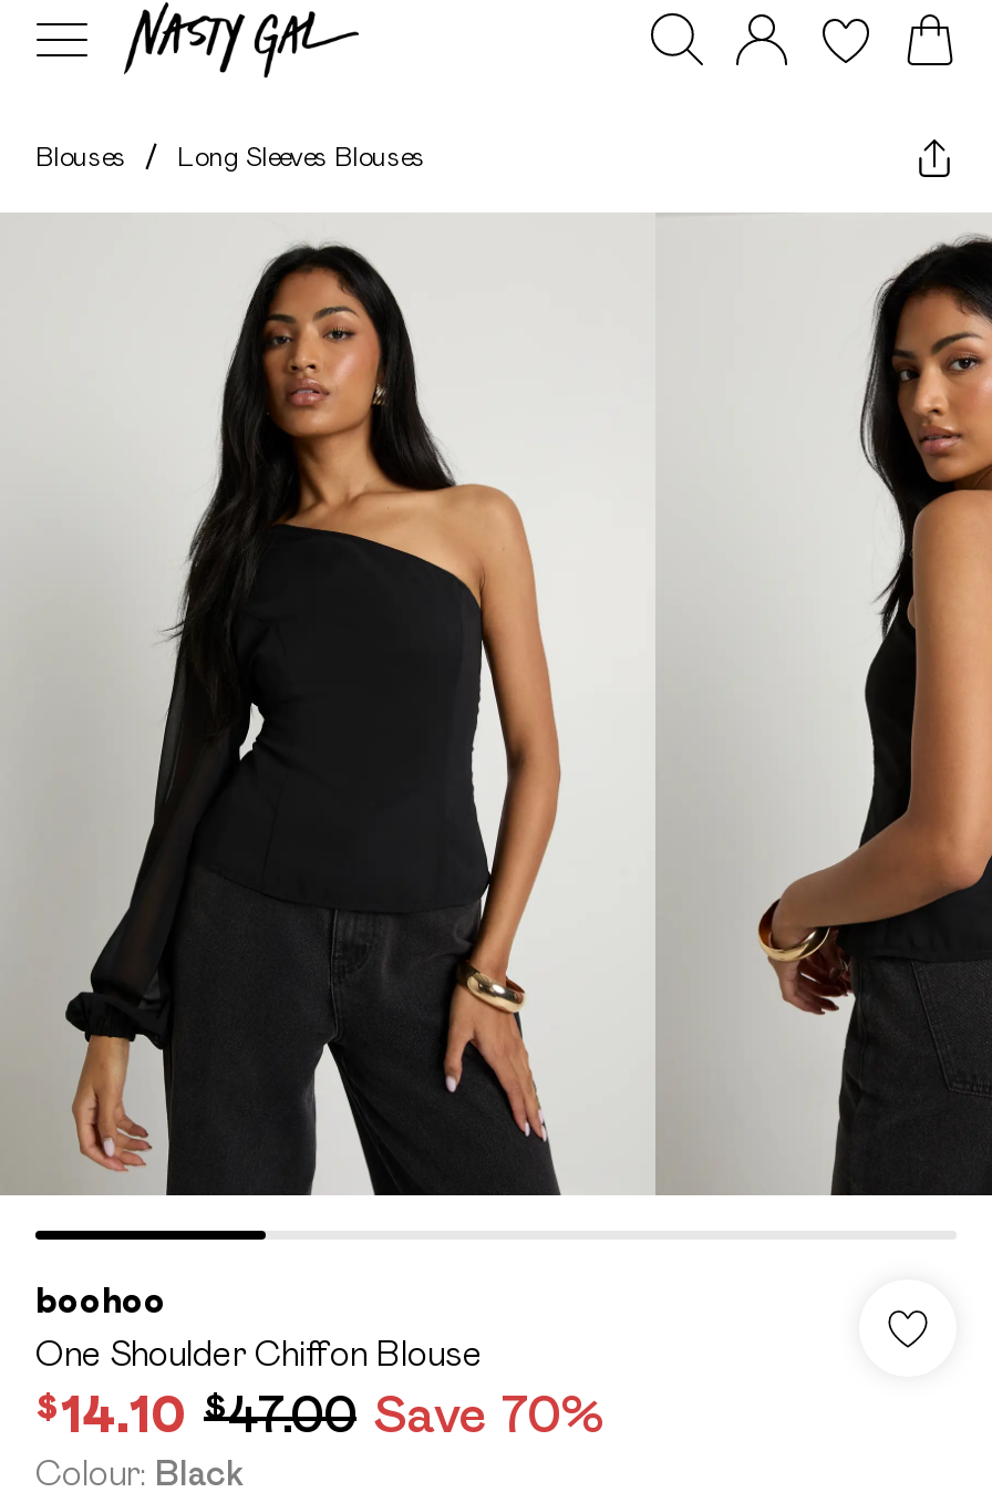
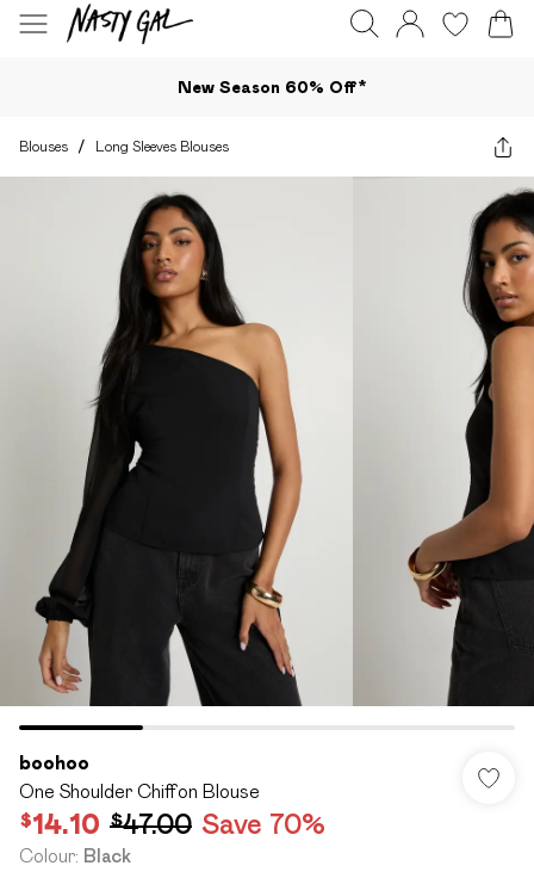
none -> [177,77,367,96] New Season 60% Off*

